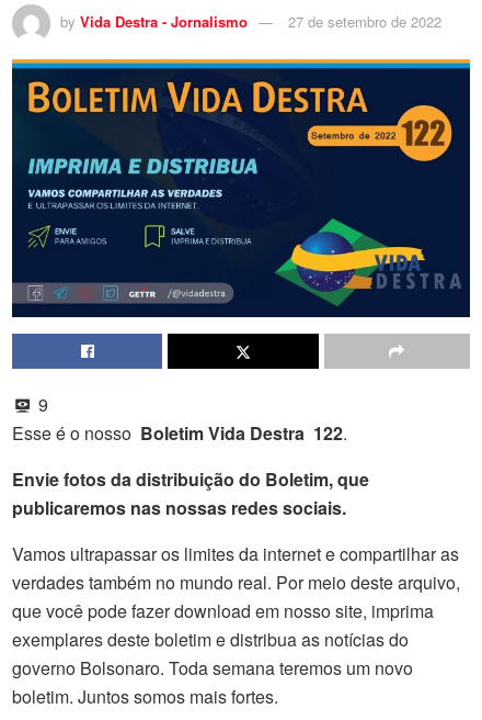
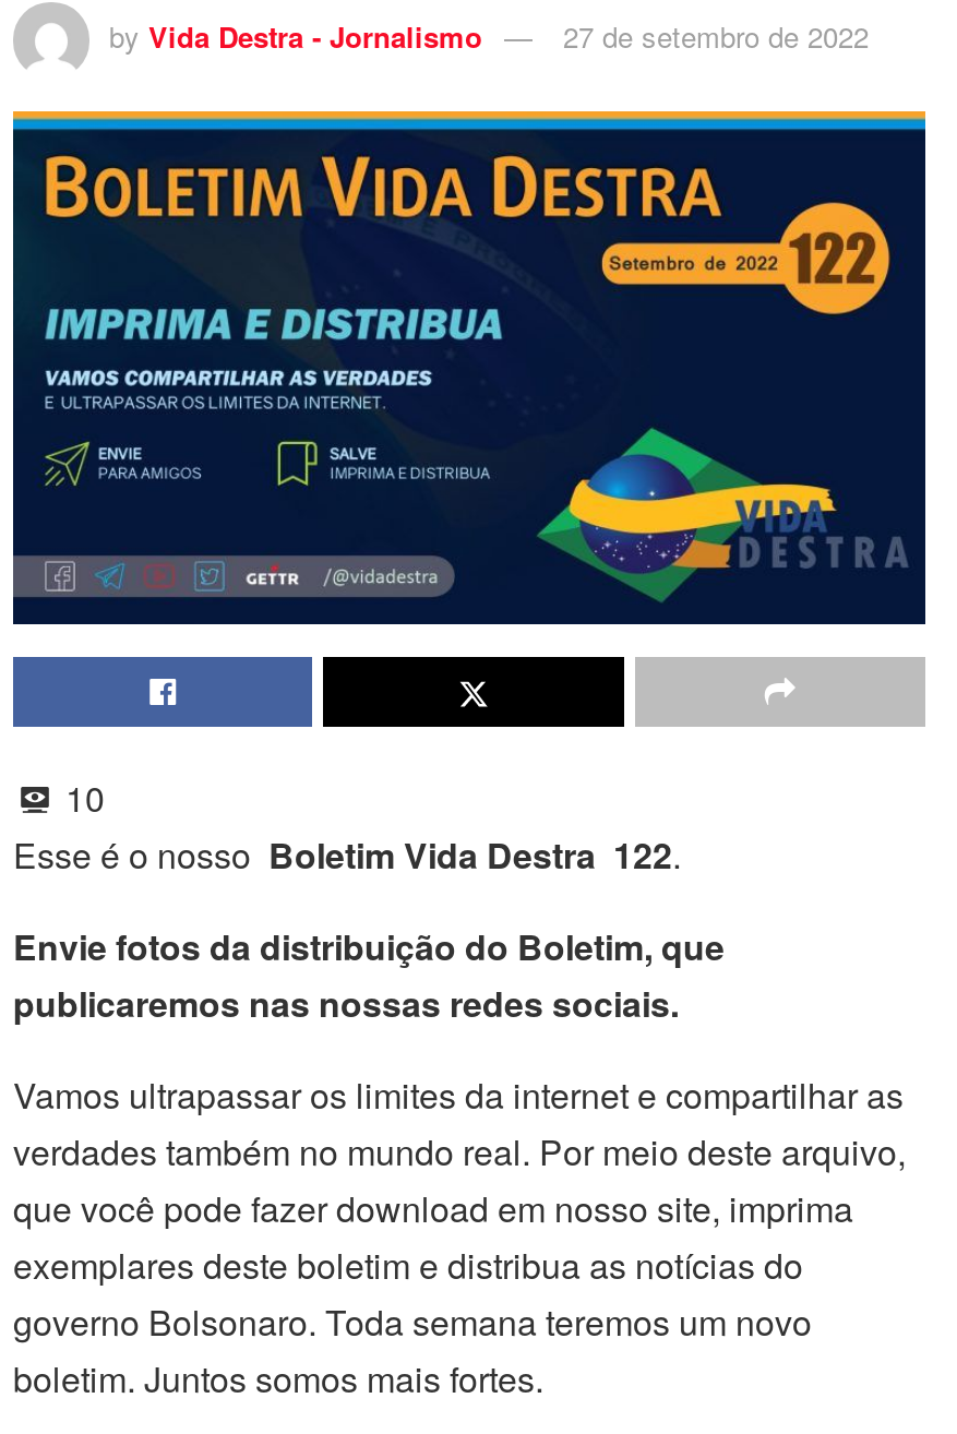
[38,392,48,417] 9 -> [65,773,105,823] 10

